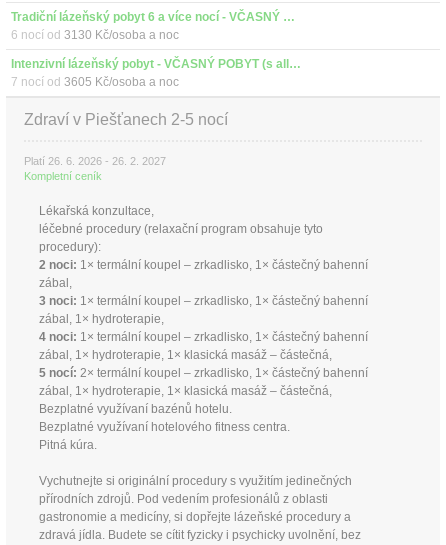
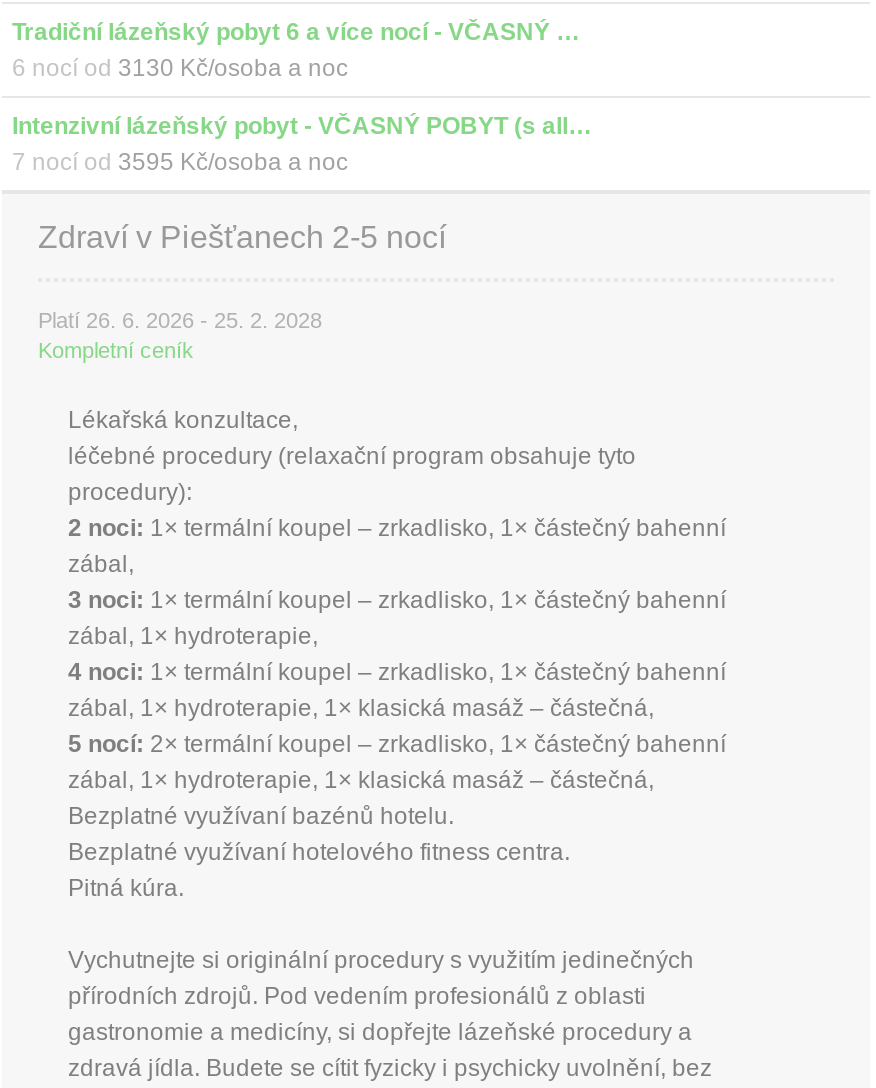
[11,75,179,89] 7 nocí od 3605 Kč/osoba a noc -> [12,149,348,177] 7 nocí od 3595 Kč/osoba a noc
[24,155,166,167] Platí 26. 6. 2026 - 26. 2. 2027 -> [38,309,322,333] Platí 26. 6. 2026 - 25. 2. 2028

